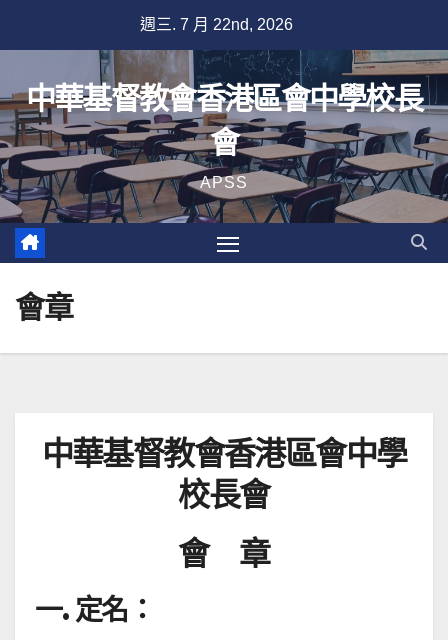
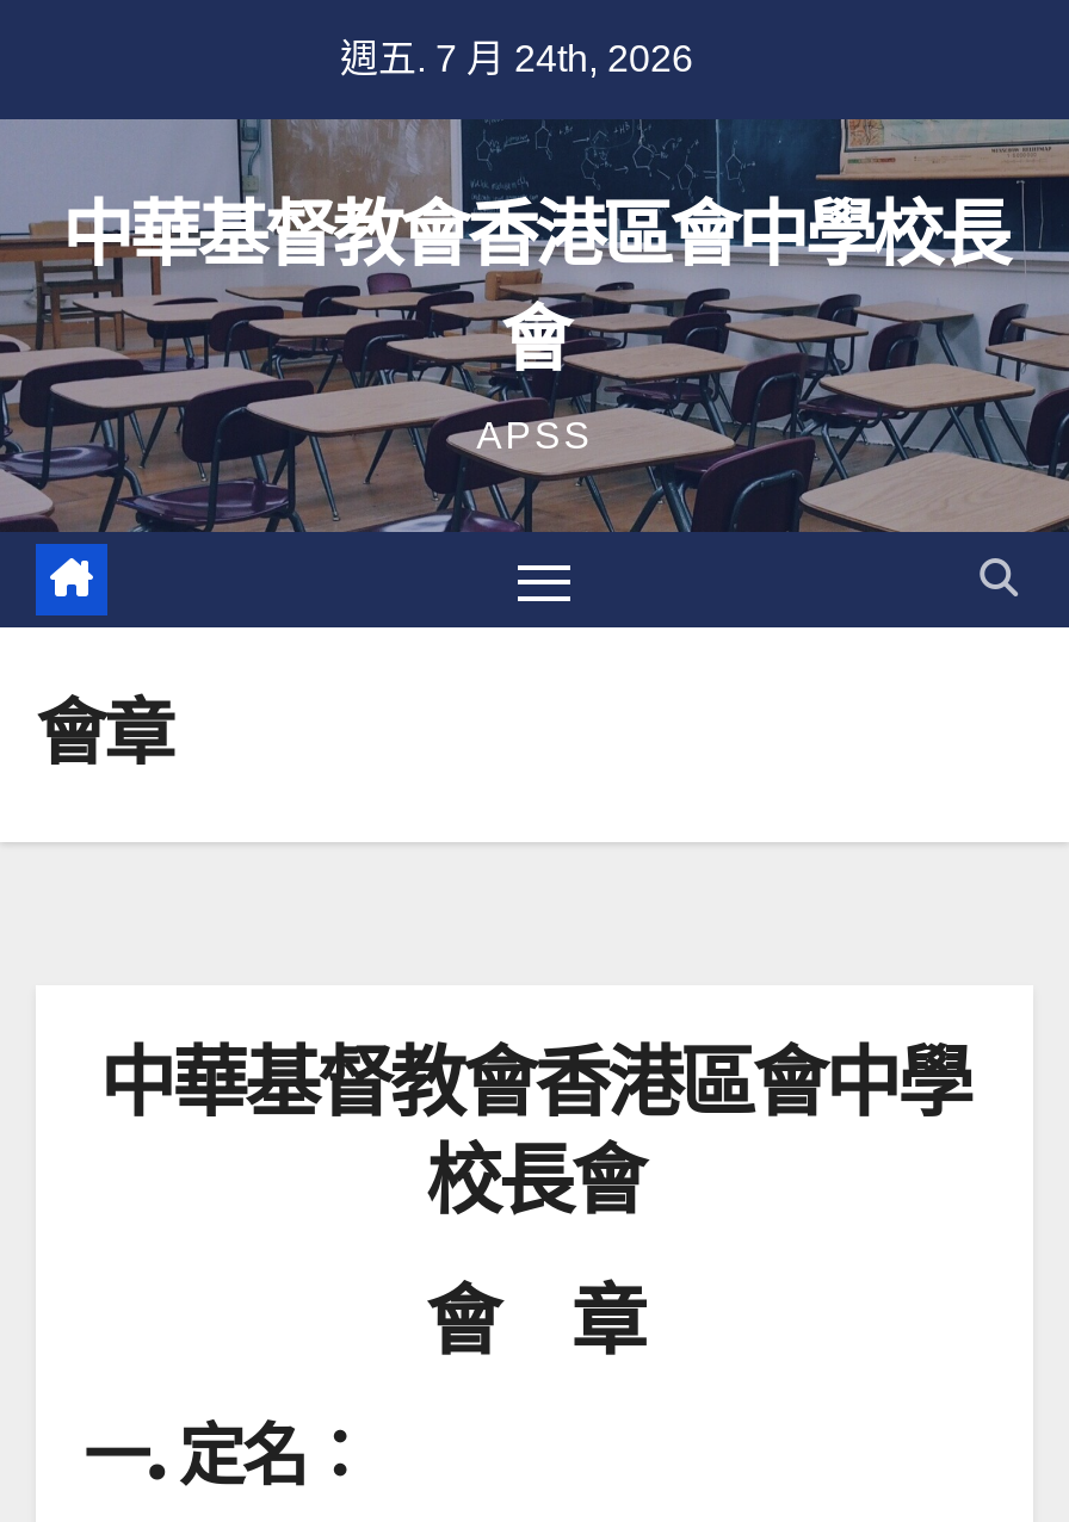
[140,16,293,33] 週三. 7 月 22nd, 2026 -> [340,38,693,79] 週五. 7 月 24th, 2026

